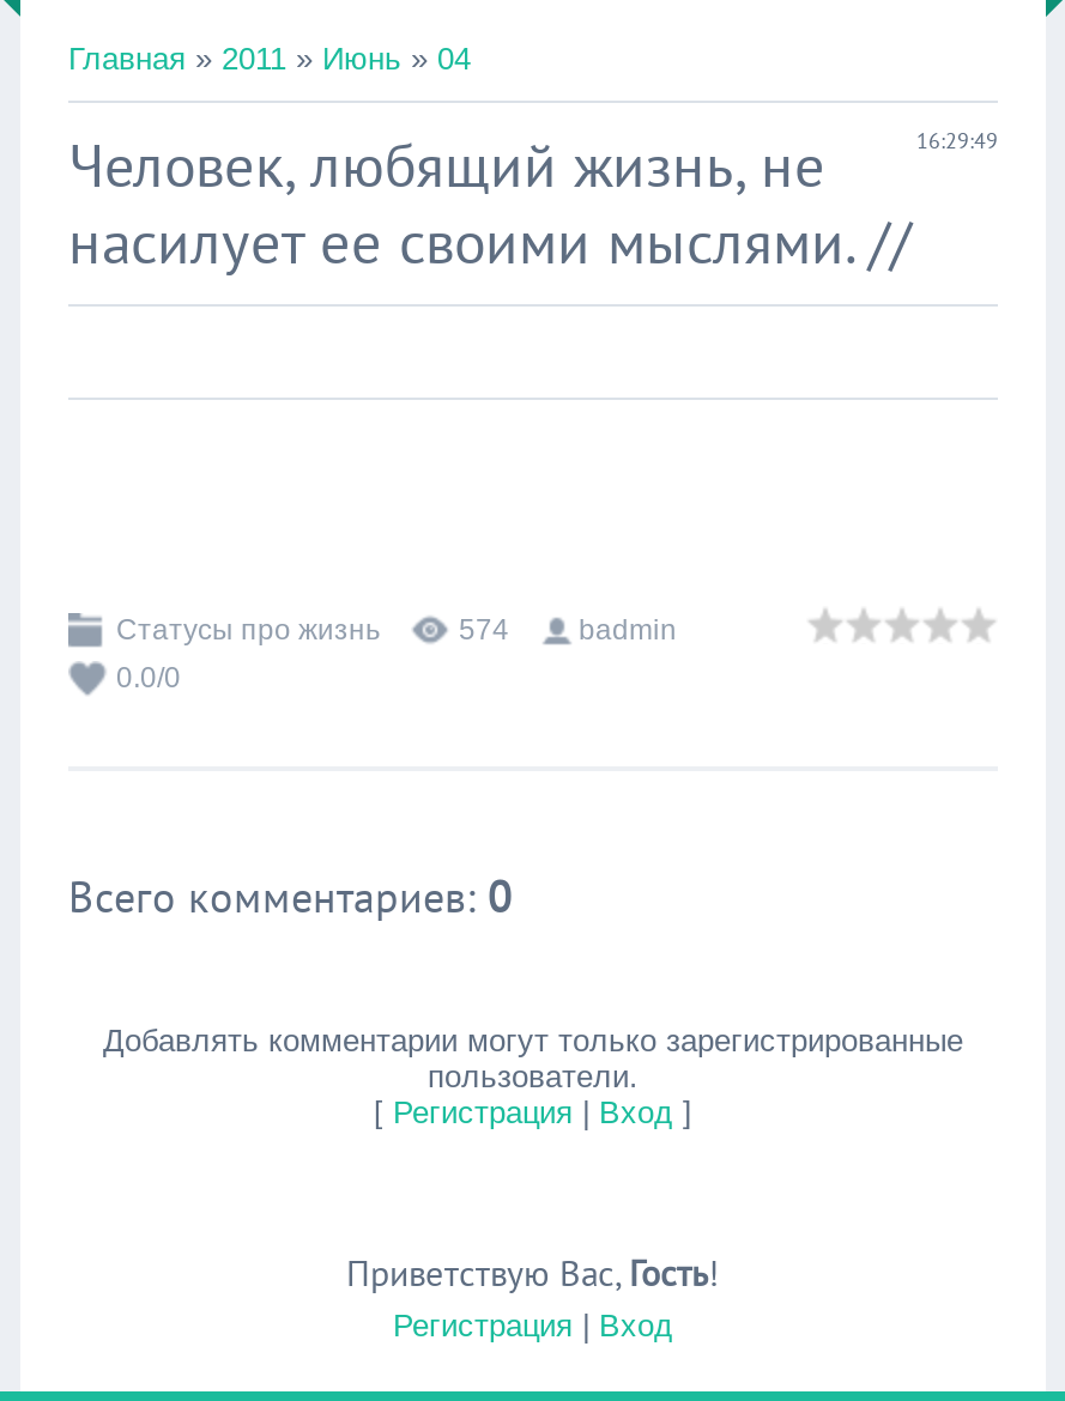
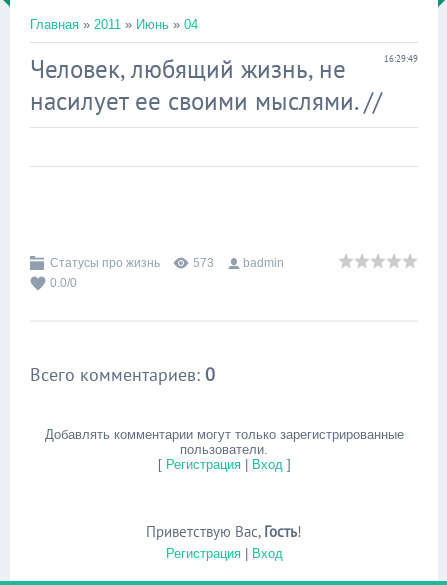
[459,613,509,647] 574 -> [193,256,214,270] 573

